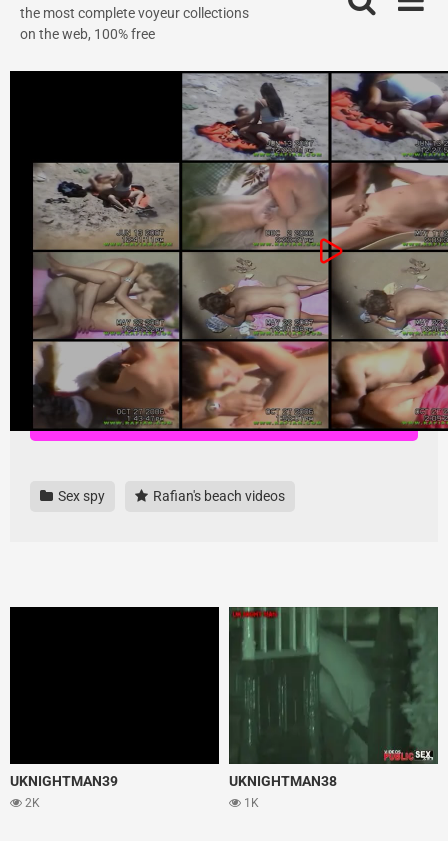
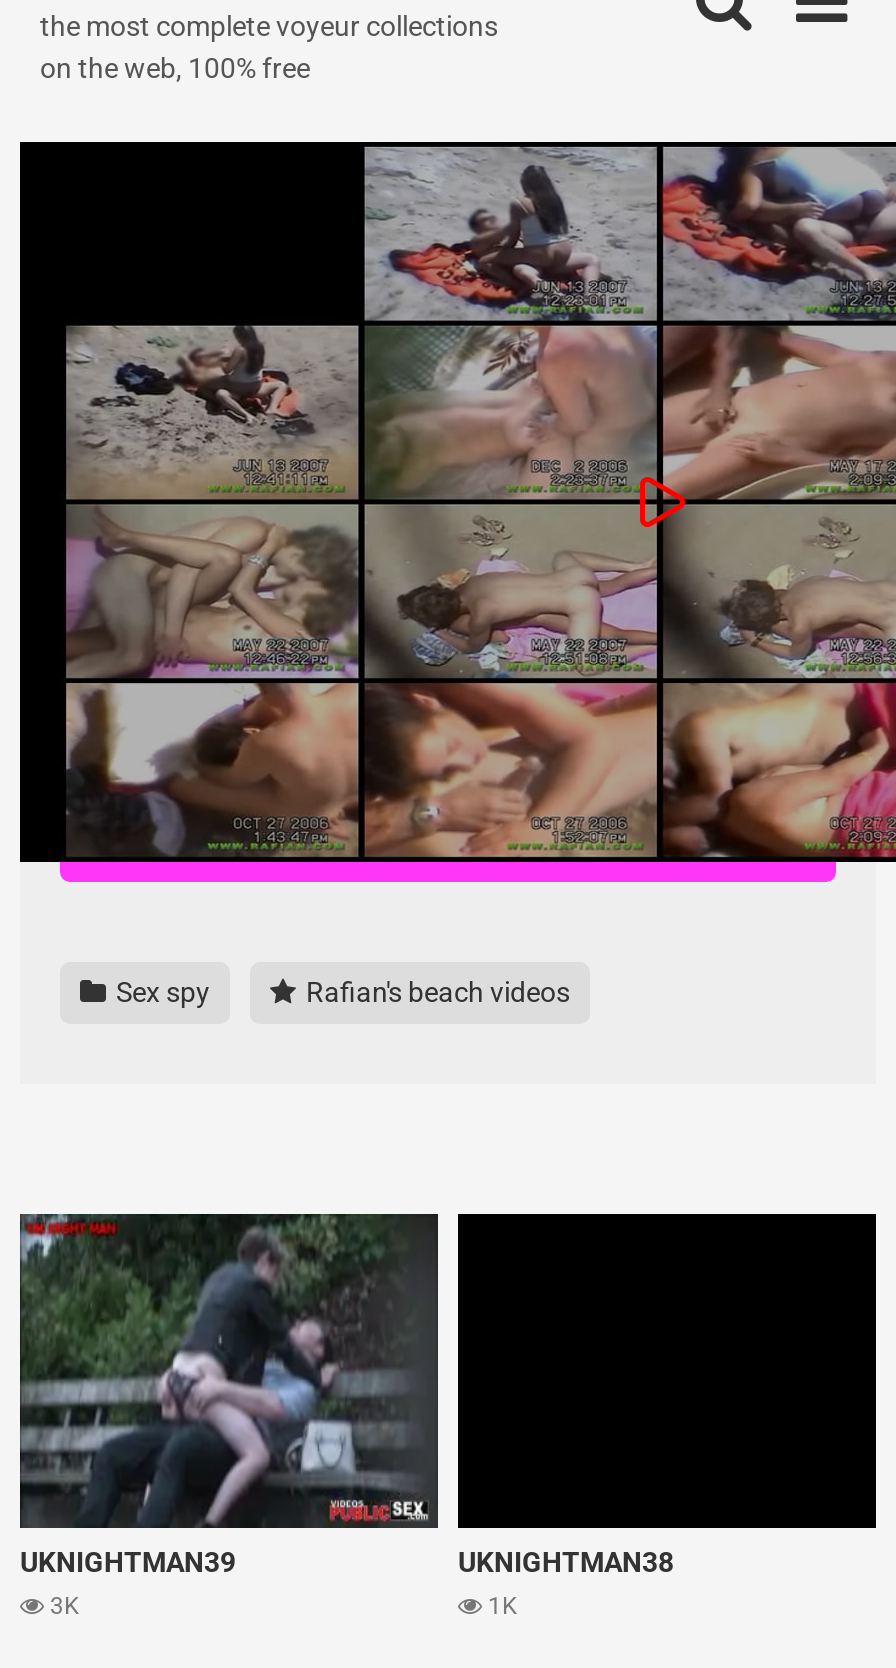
none -> [18,1212,438,1528] [image]
[229,606,438,764] [image] -> none
[22,795,40,809] 2K -> [44,1591,80,1619] 3K

